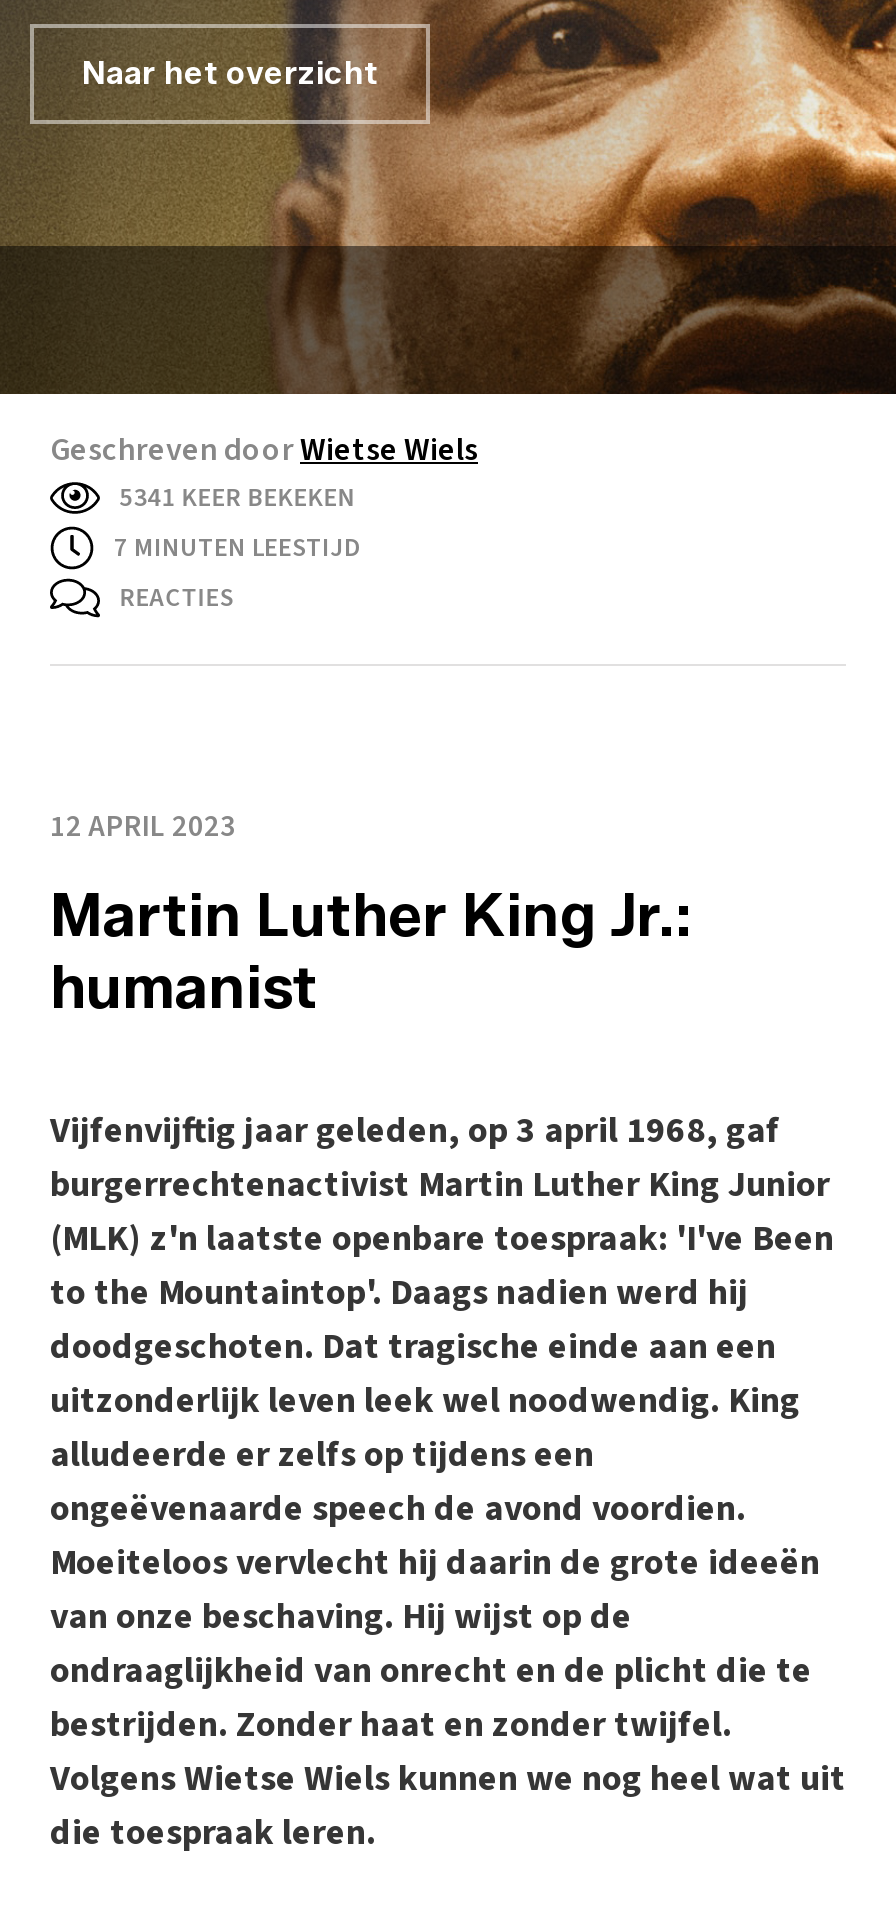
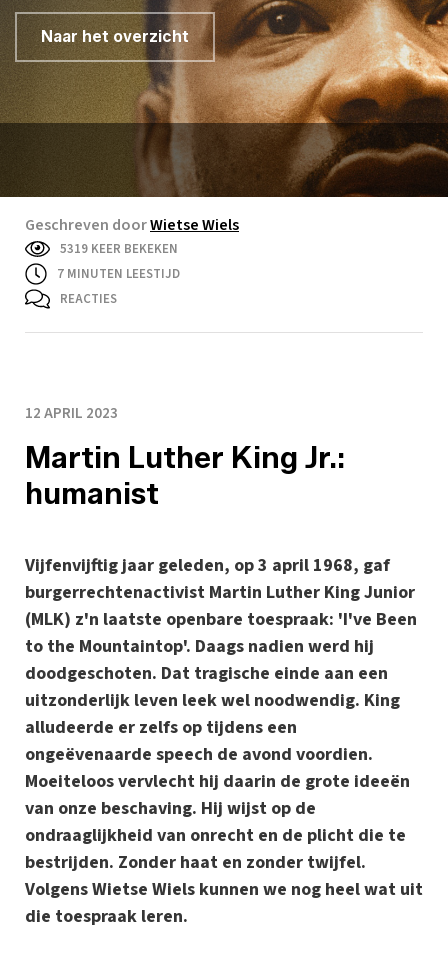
[120,480,356,516] 5341 KEER BEKEKEN -> [60,240,178,258] 5319 KEER BEKEKEN

